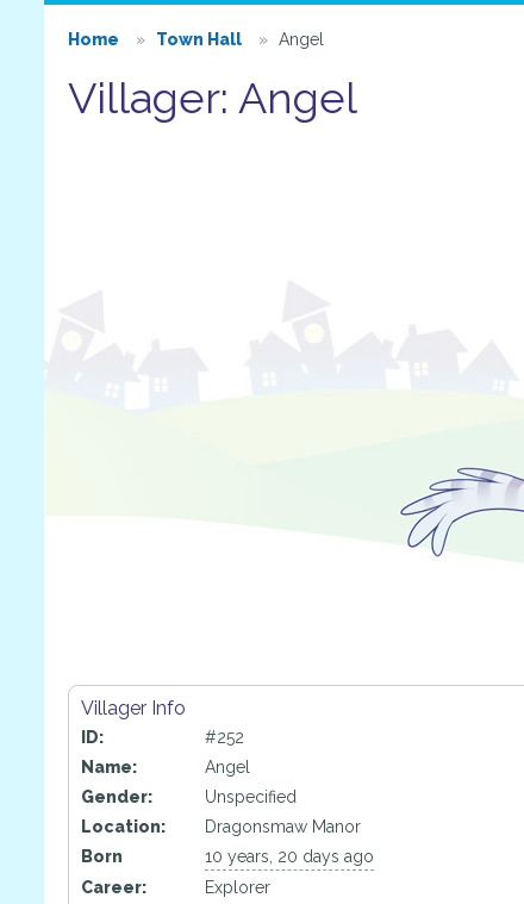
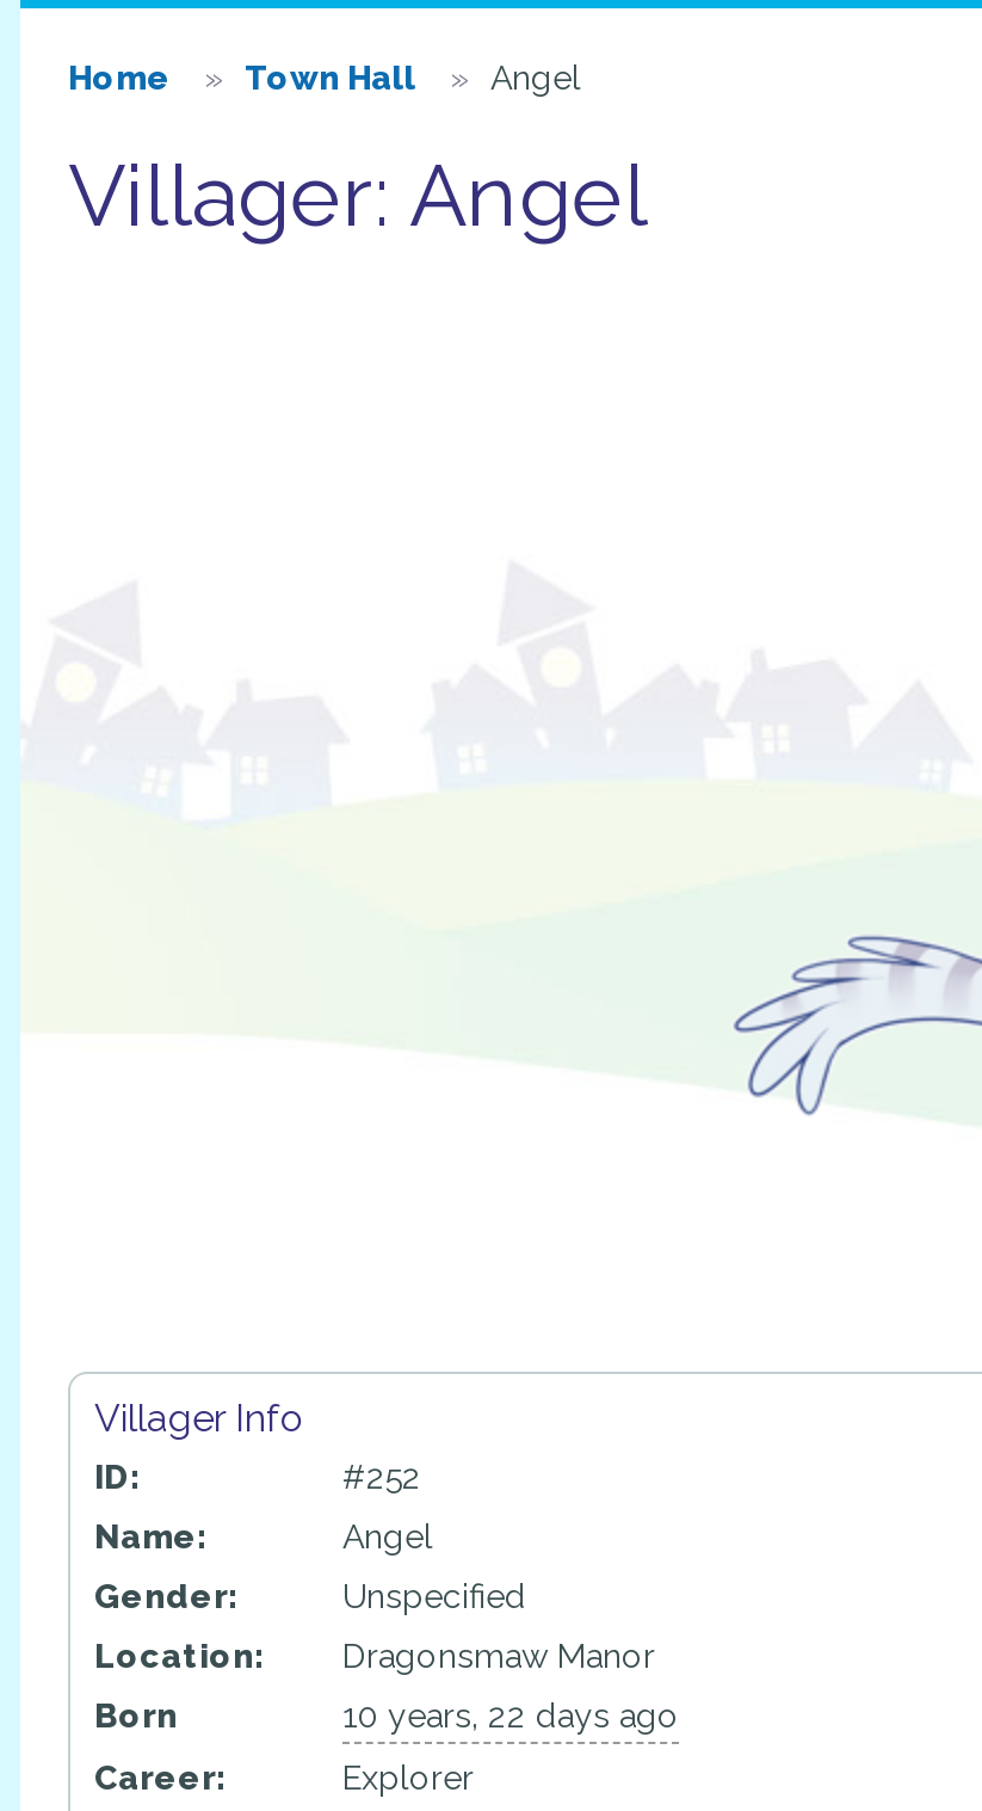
[205,847,374,866] 10 years, 20 days ago -> [342,1696,679,1735] 10 years, 22 days ago

